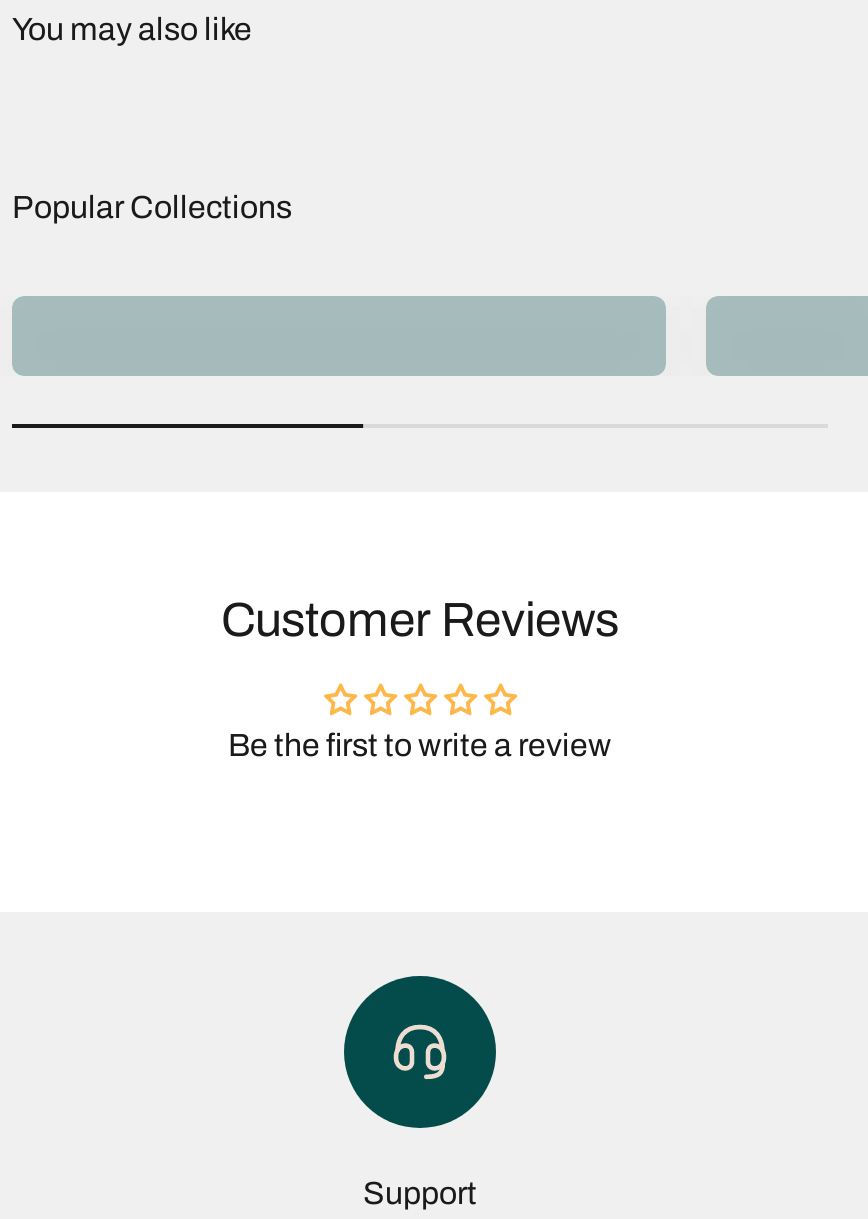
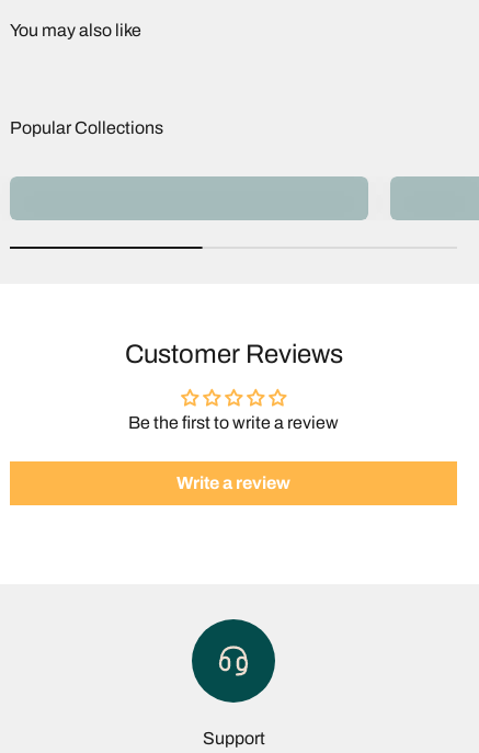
none -> [176,474,290,492] Write a review

